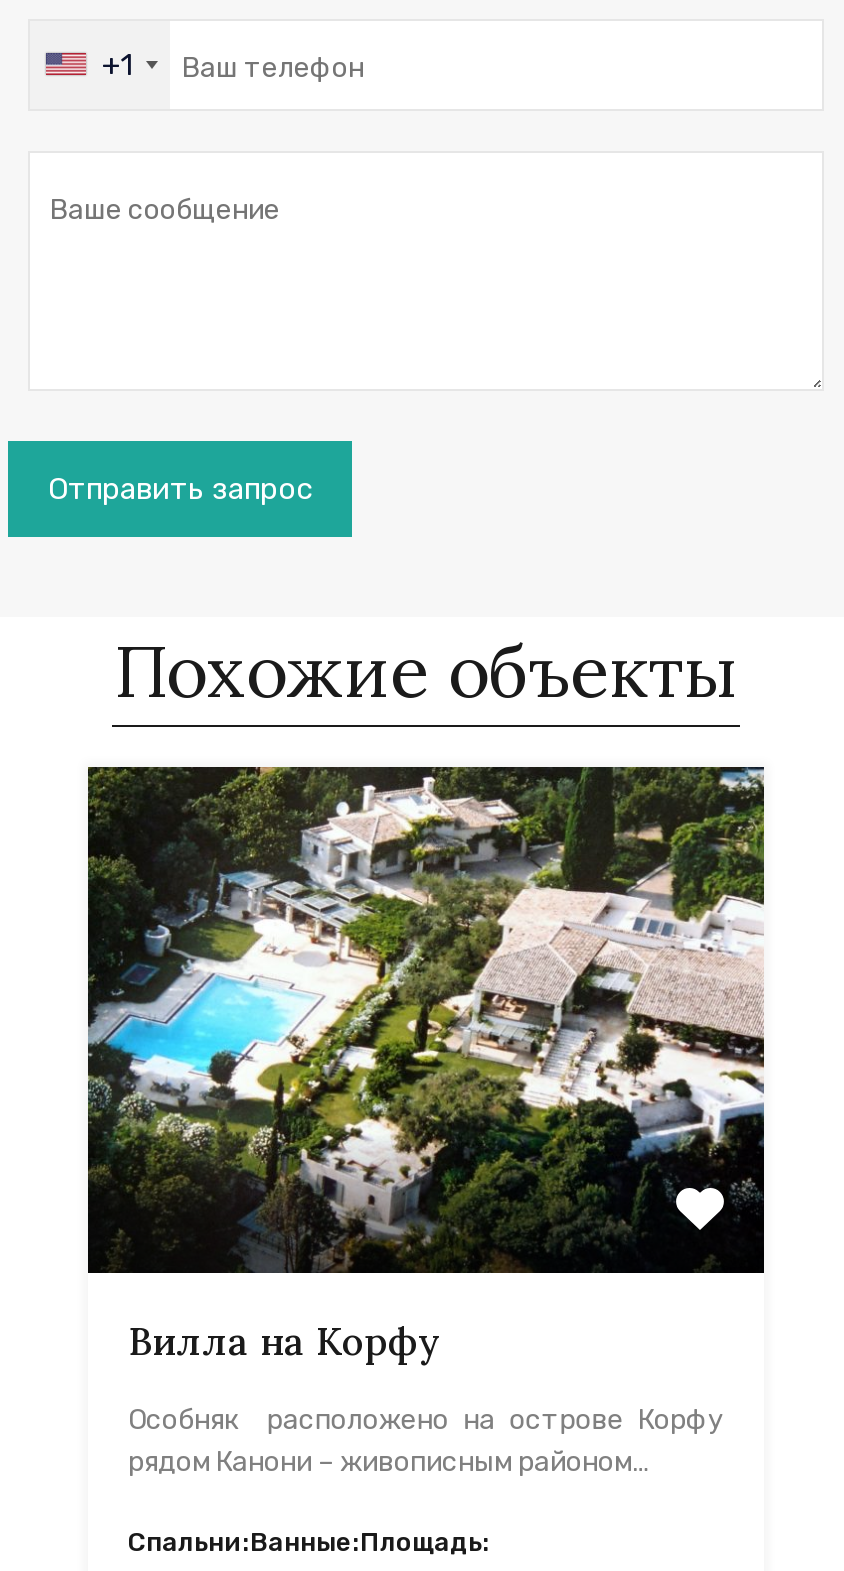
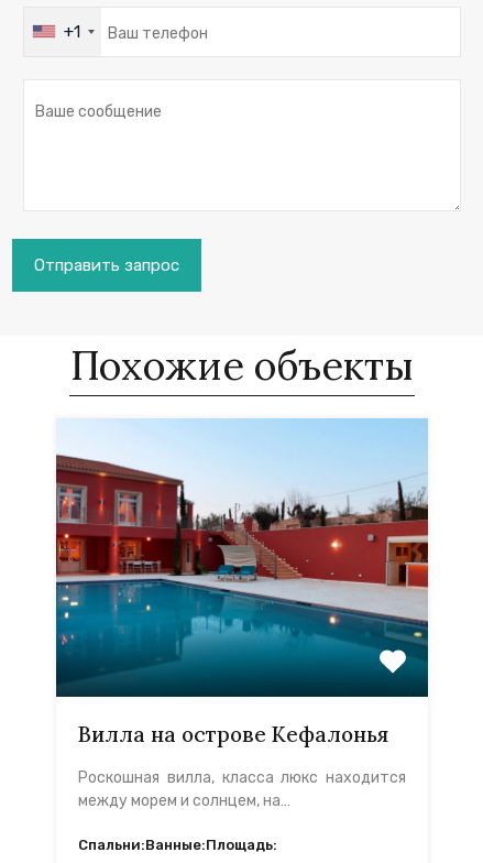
[86,765,766,1366] [image] | Вилла на Корфу -> [55,418,429,748] [image] | Вилла на острове Кефалонья
[128,1404,724,1480] Особняк расположено на острове Корфу | рядом Канони – живописным районом… -> [78,769,406,811] Роскошная вилла, класса люкс находится | между морем и солнцем, на…

